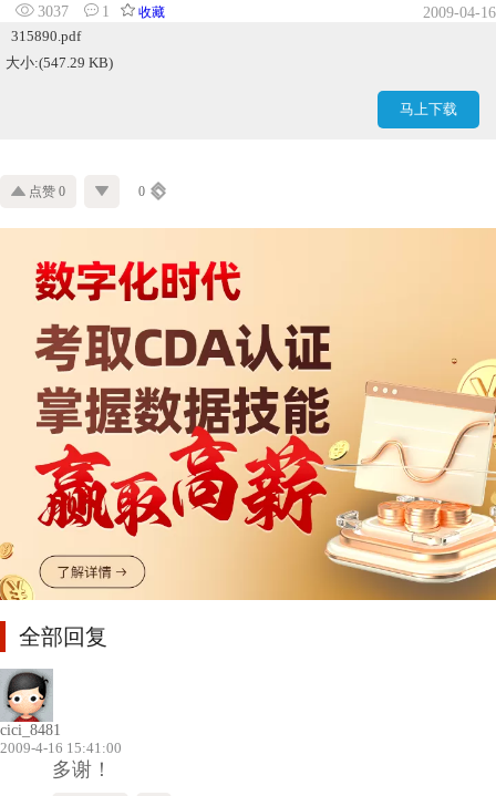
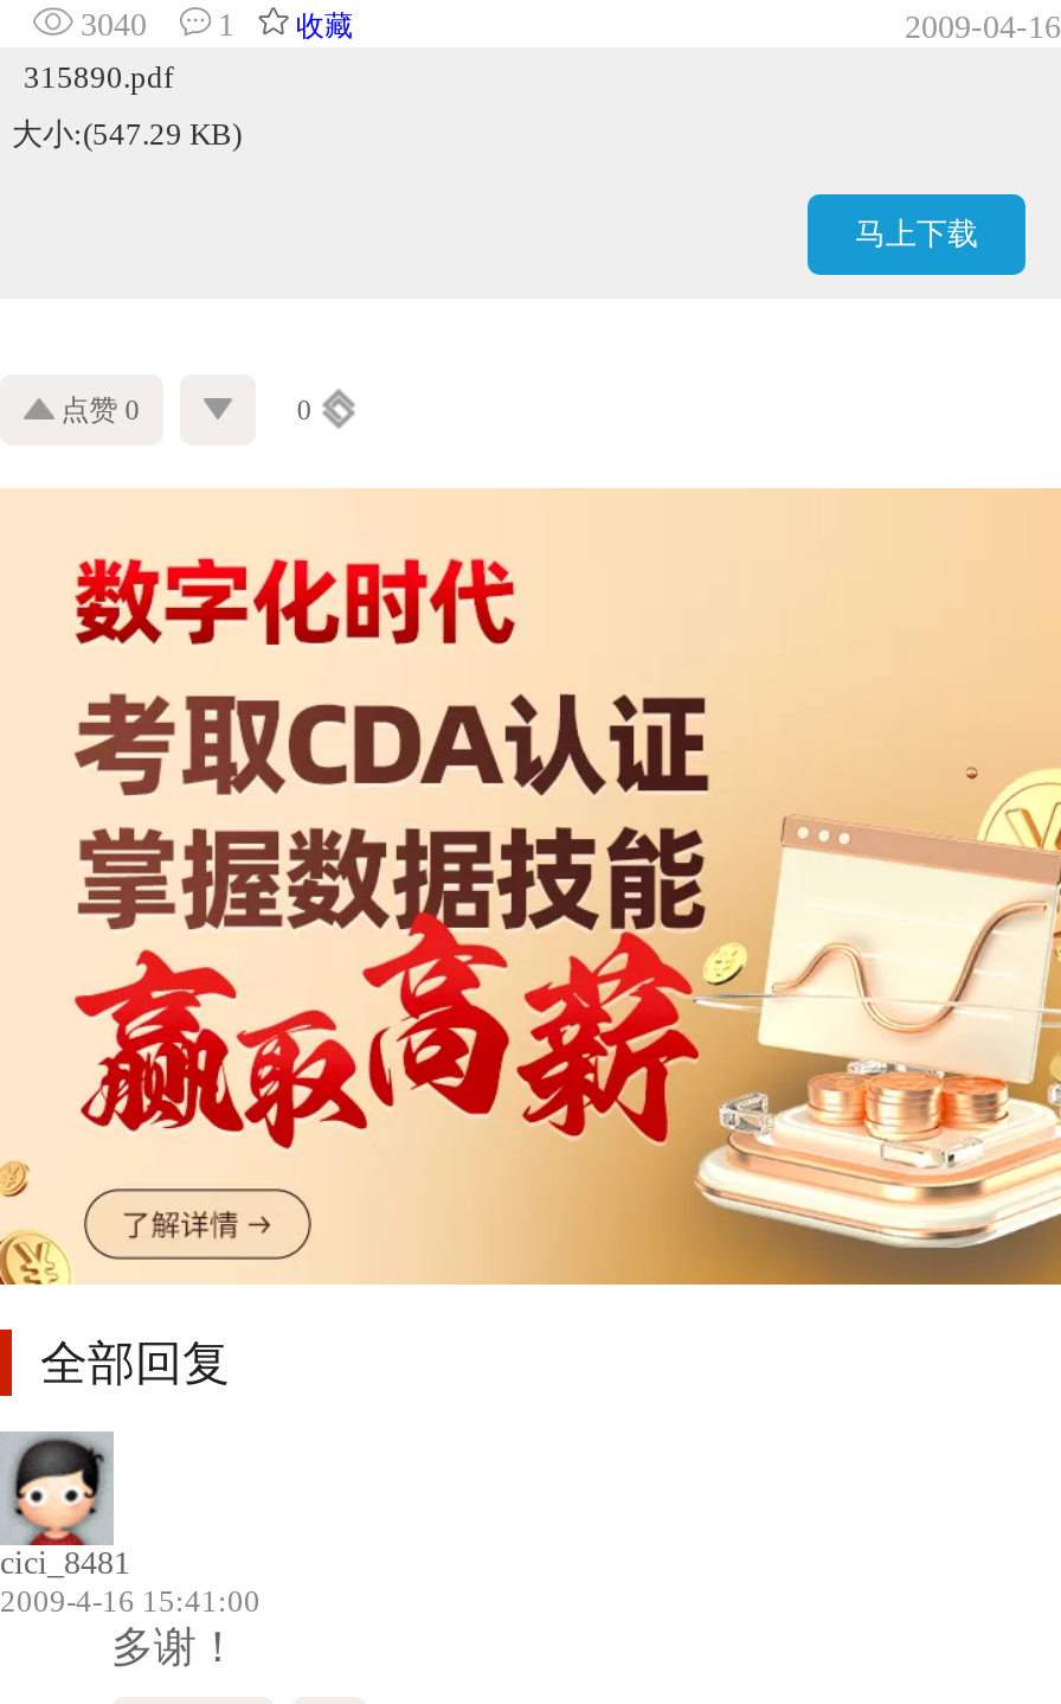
[38,3,165,20] 3037 1 收藏 -> [81,7,353,42] 3040 1 收藏

